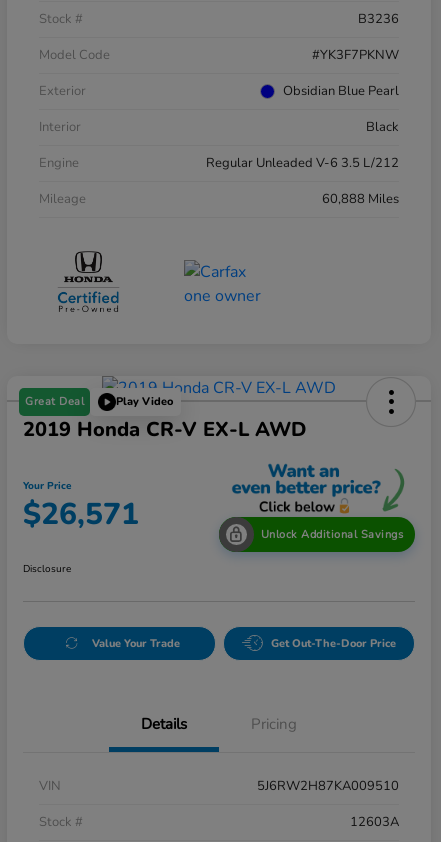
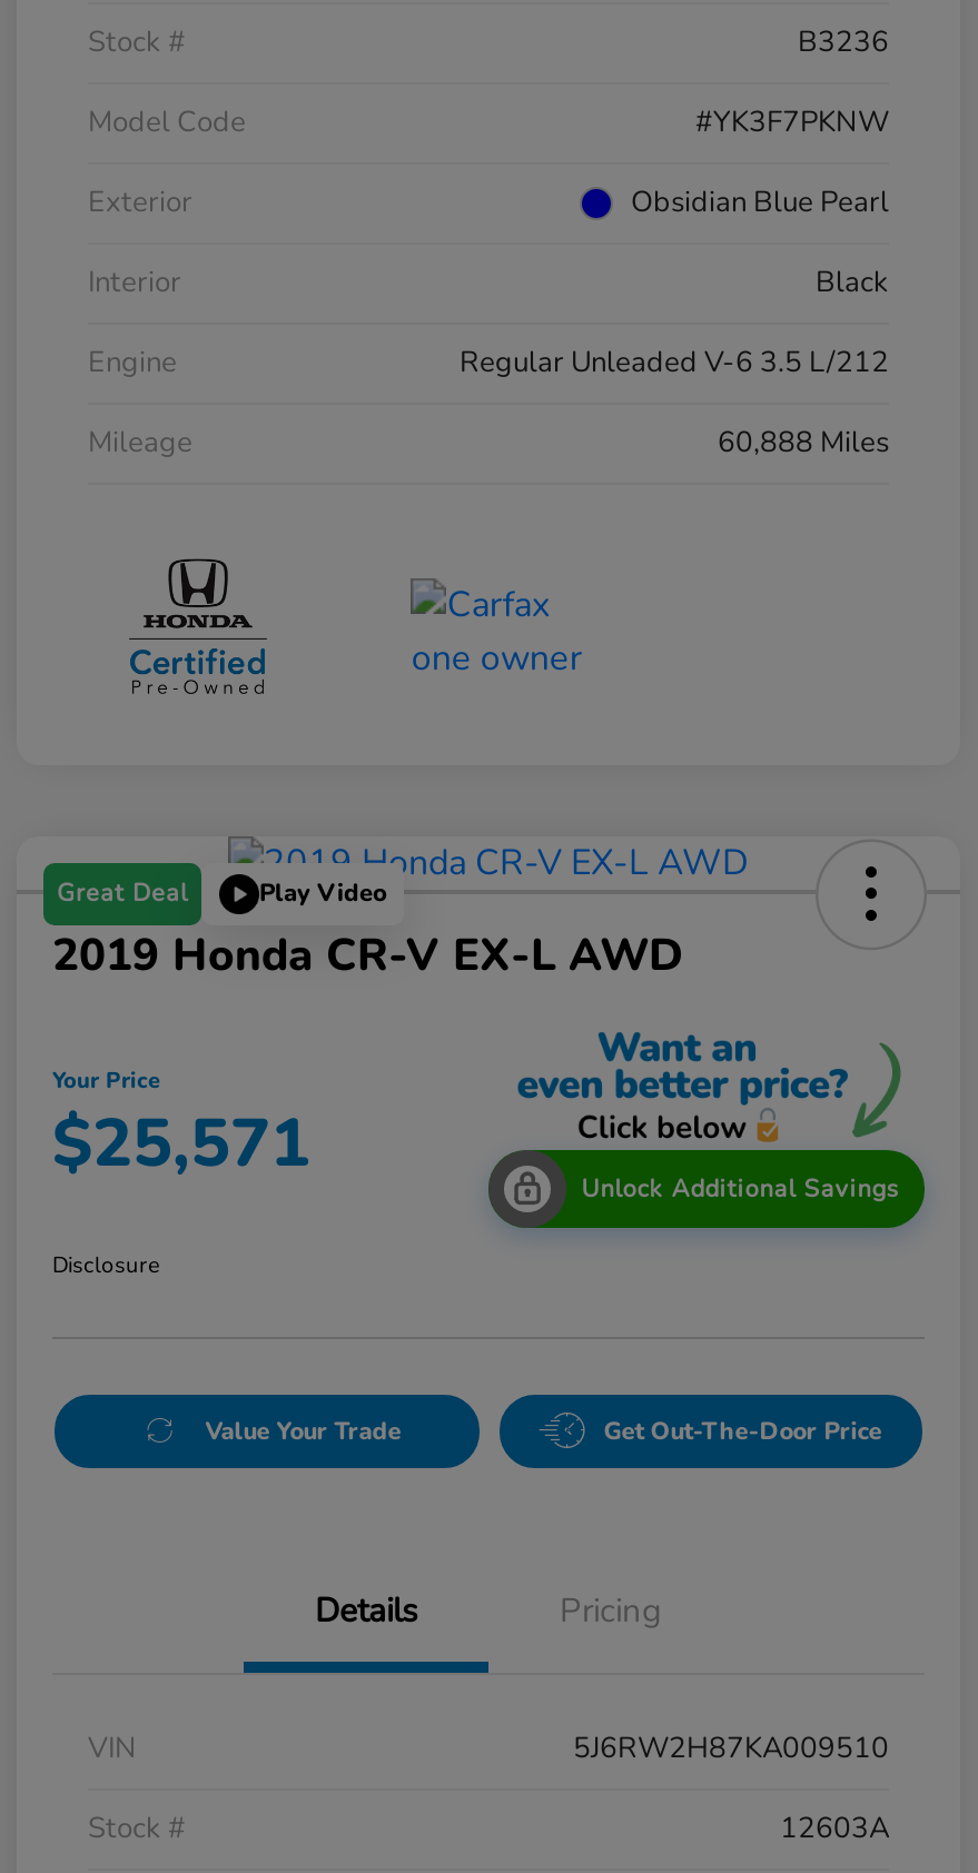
[23,494,139,535] $26,571 -> [52,1098,310,1189] $25,571

